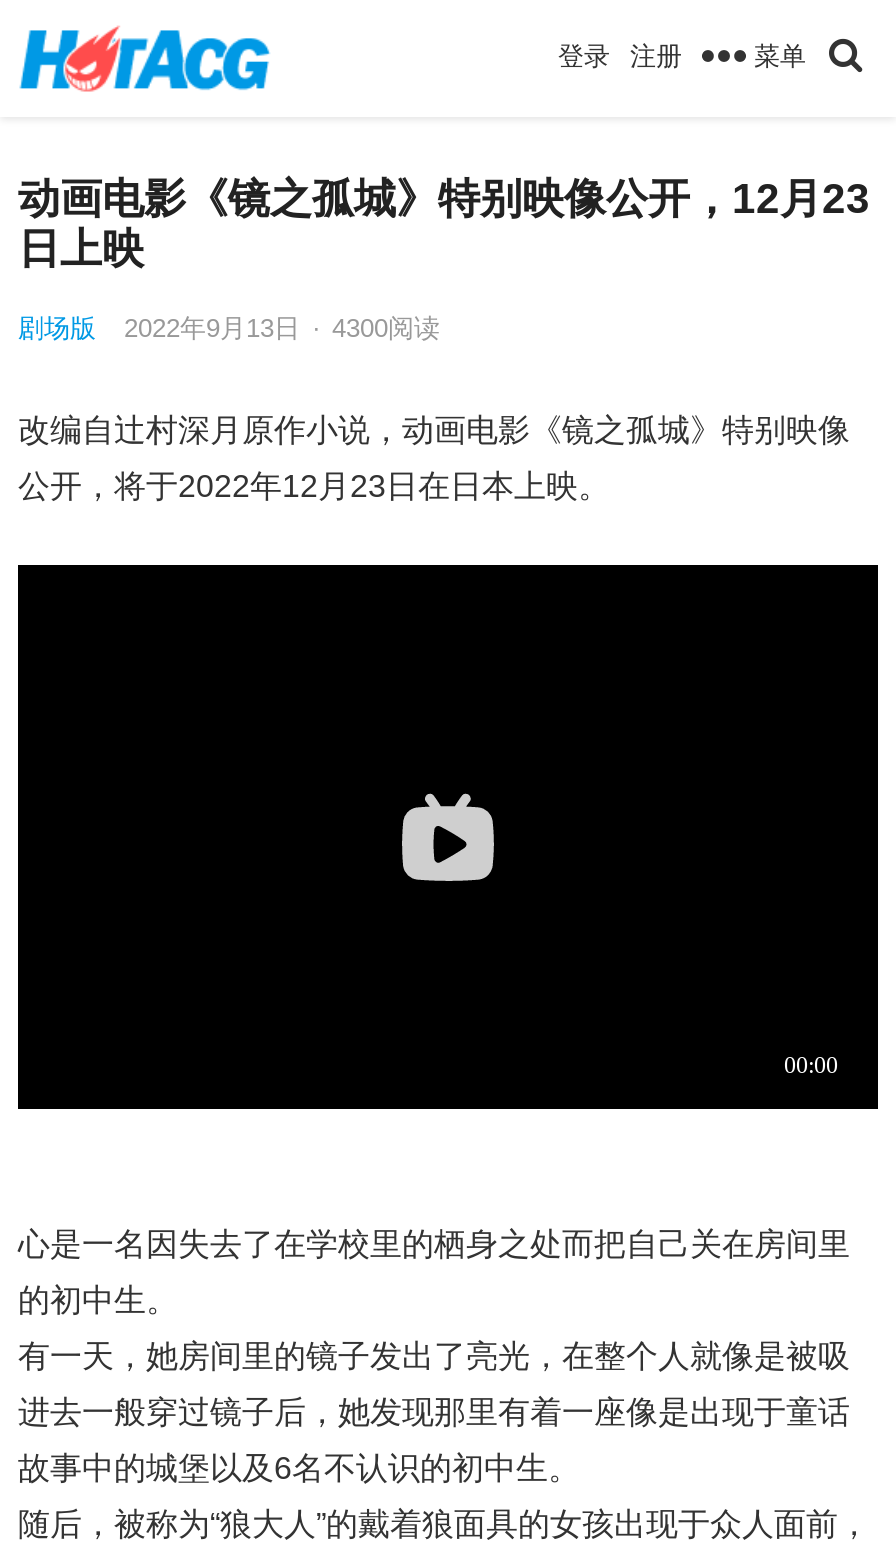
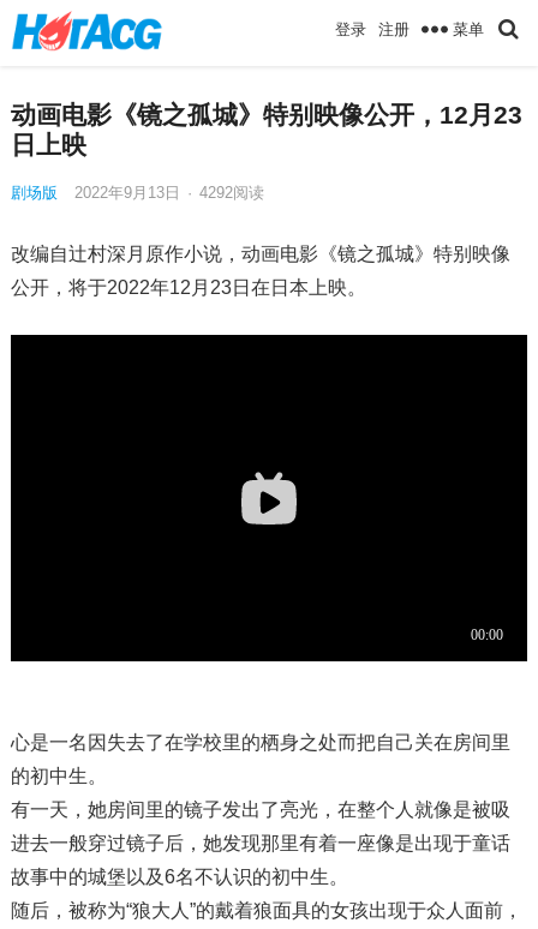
[18,313,440,343] 剧场版 2022年9月13日 · 4300阅读 -> [11,184,264,202] 剧场版 2022年9月13日 · 4292阅读

